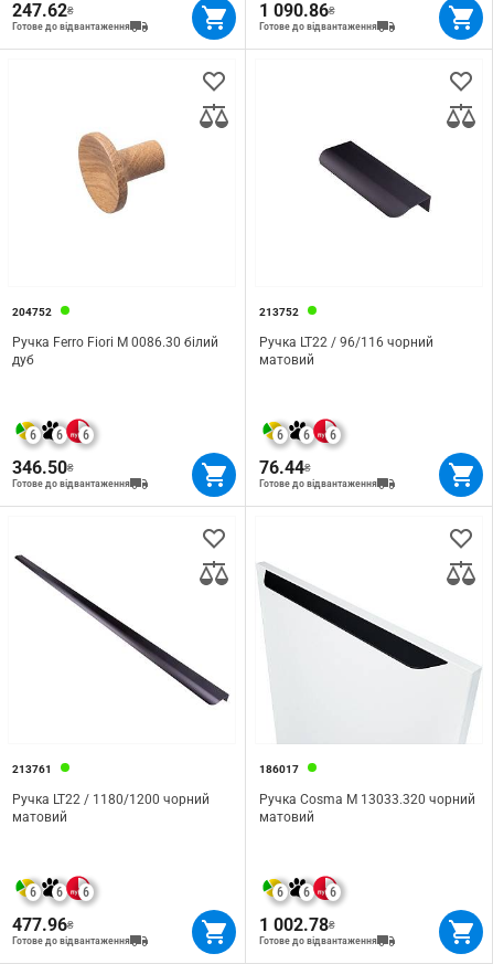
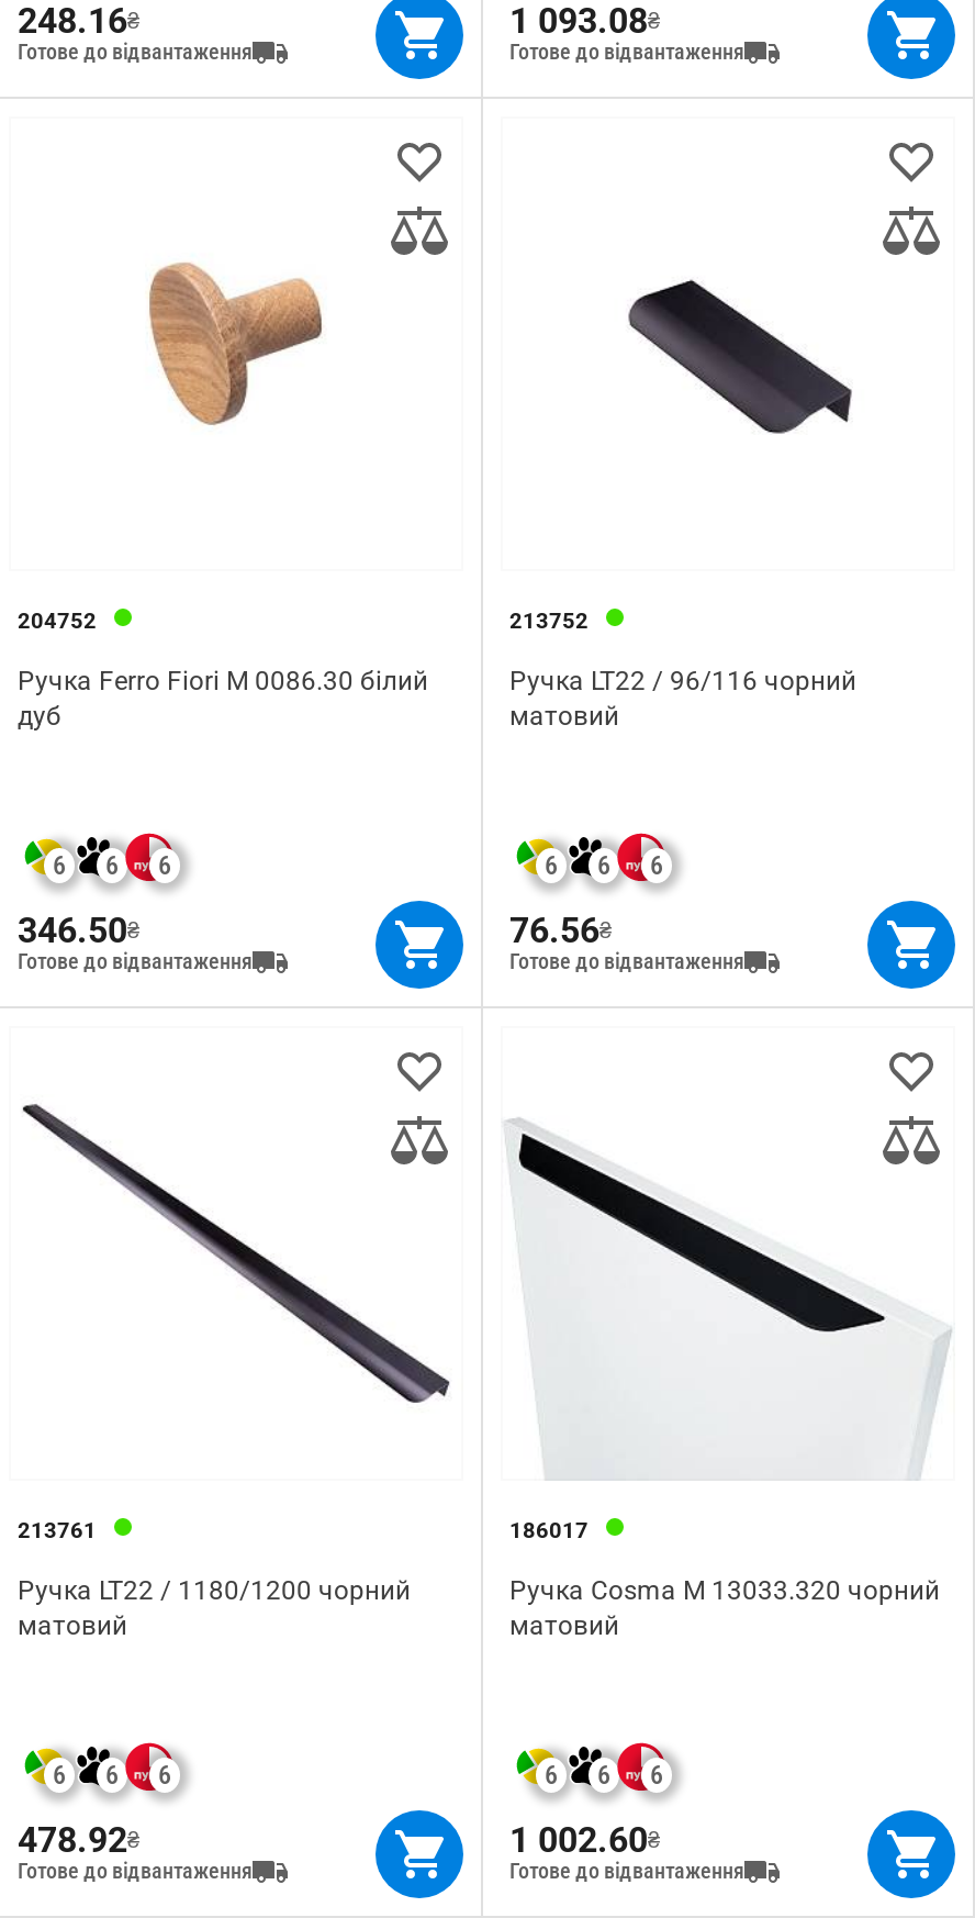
[12,0,74,21] 247.62₴ -> [18,0,141,42] 248.16₴
[259,0,335,21] 1 090.86₴ -> [509,0,661,42] 1 093.08₴
[259,457,311,478] 76.44₴ -> [509,910,613,951] 76.56₴
[12,914,74,935] 477.96₴ -> [18,1819,141,1861] 478.92₴
[259,914,335,935] 1 002.78₴ -> [509,1819,661,1861] 1 002.60₴

